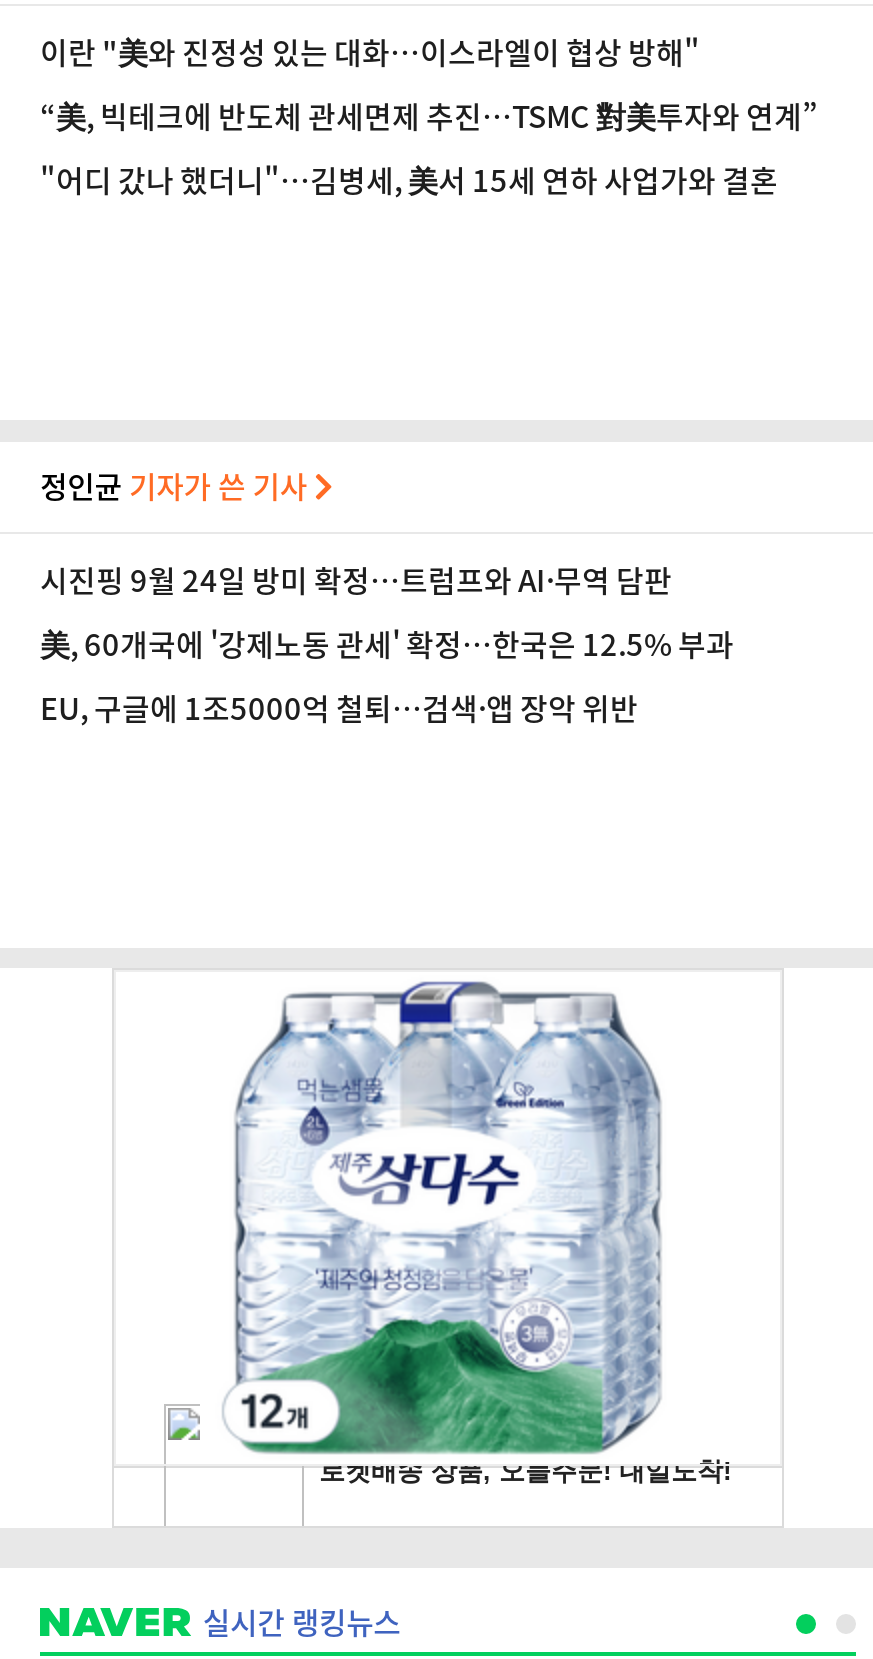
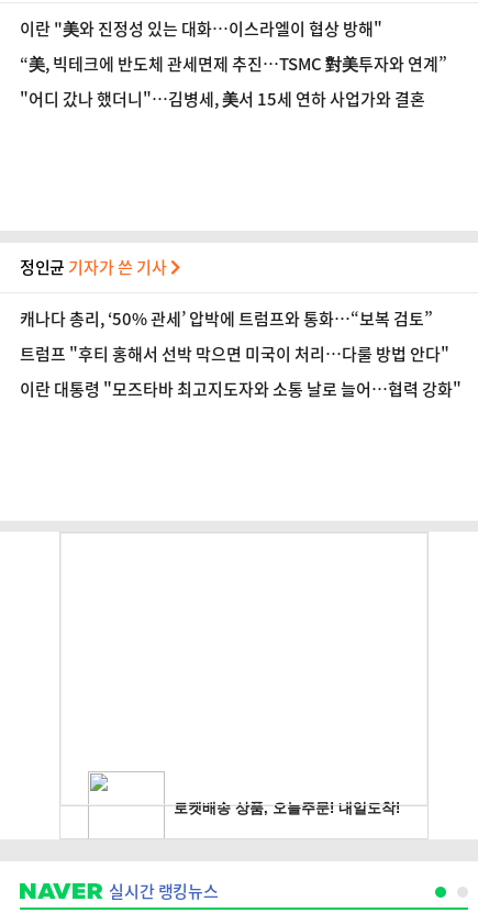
[40,558,672,602] 시진핑 9월 24일 방미 확정…트럼프와 AI·무역 담판 -> [20,307,433,331] 캐나다 총리, ‘50% 관세’ 압박에 트럼프와 통화…“보복 검토”
[40,622,734,666] 美, 60개국에 '강제노동 관세' 확정…한국은 12.5% 부과 -> [20,342,449,366] 트럼프 "후티 홍해서 선박 막으면 미국이 처리…다룰 방법 안다"
[40,686,638,730] EU, 구글에 1조5000억 철퇴…검색·앱 장악 위반 -> [20,377,462,401] 이란 대통령 "모즈타바 최고지도자와 소통 날로 늘어…협력 강화"
[222,980,694,1480] [image] -> none

